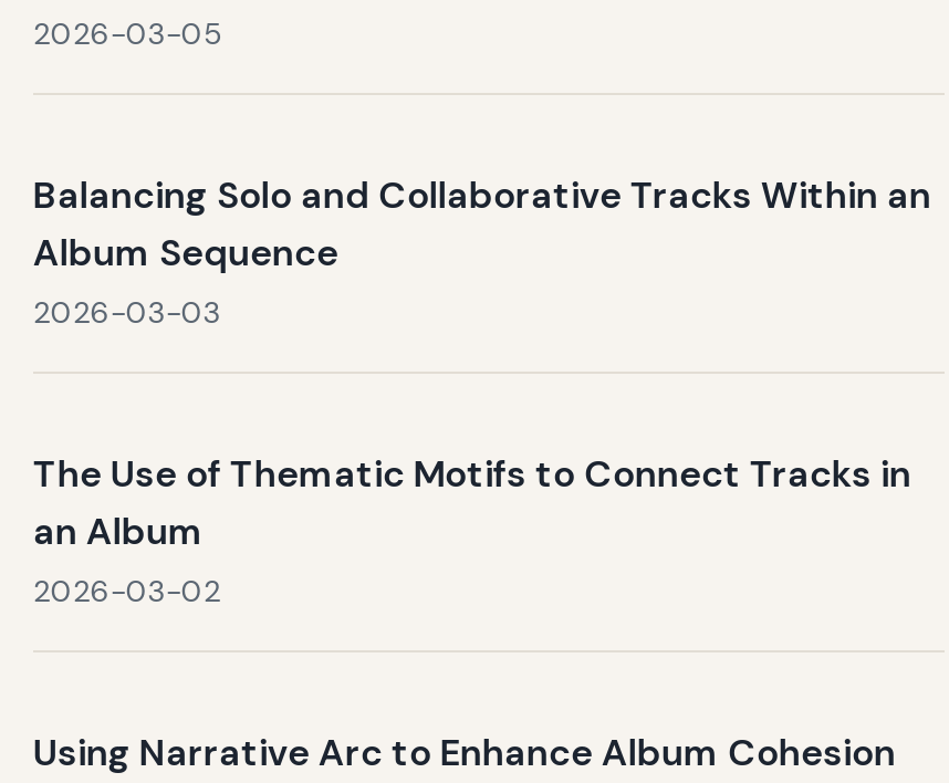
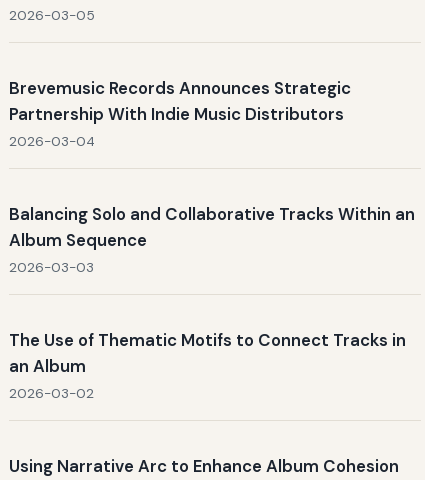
none -> [9,77,351,150] Brevemusic Records Announces Strategic | Partnership With Indie Music Distributors | 2026-03-04

